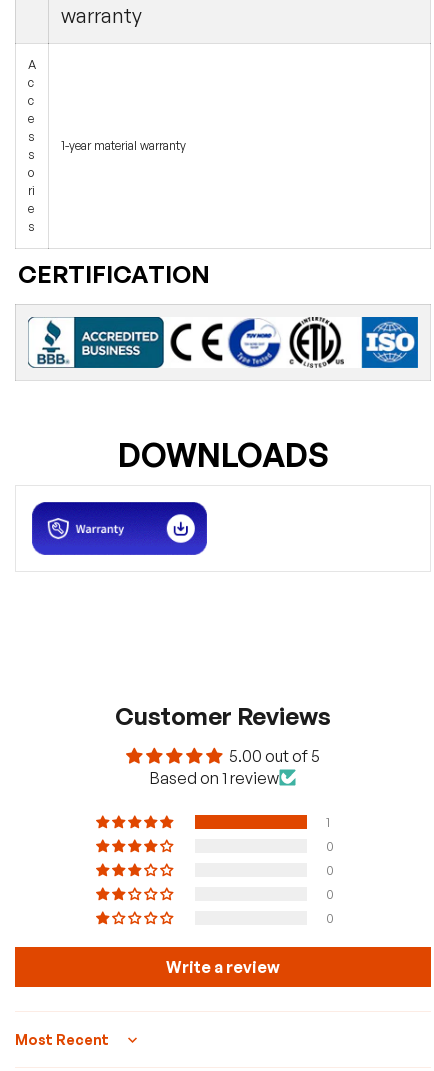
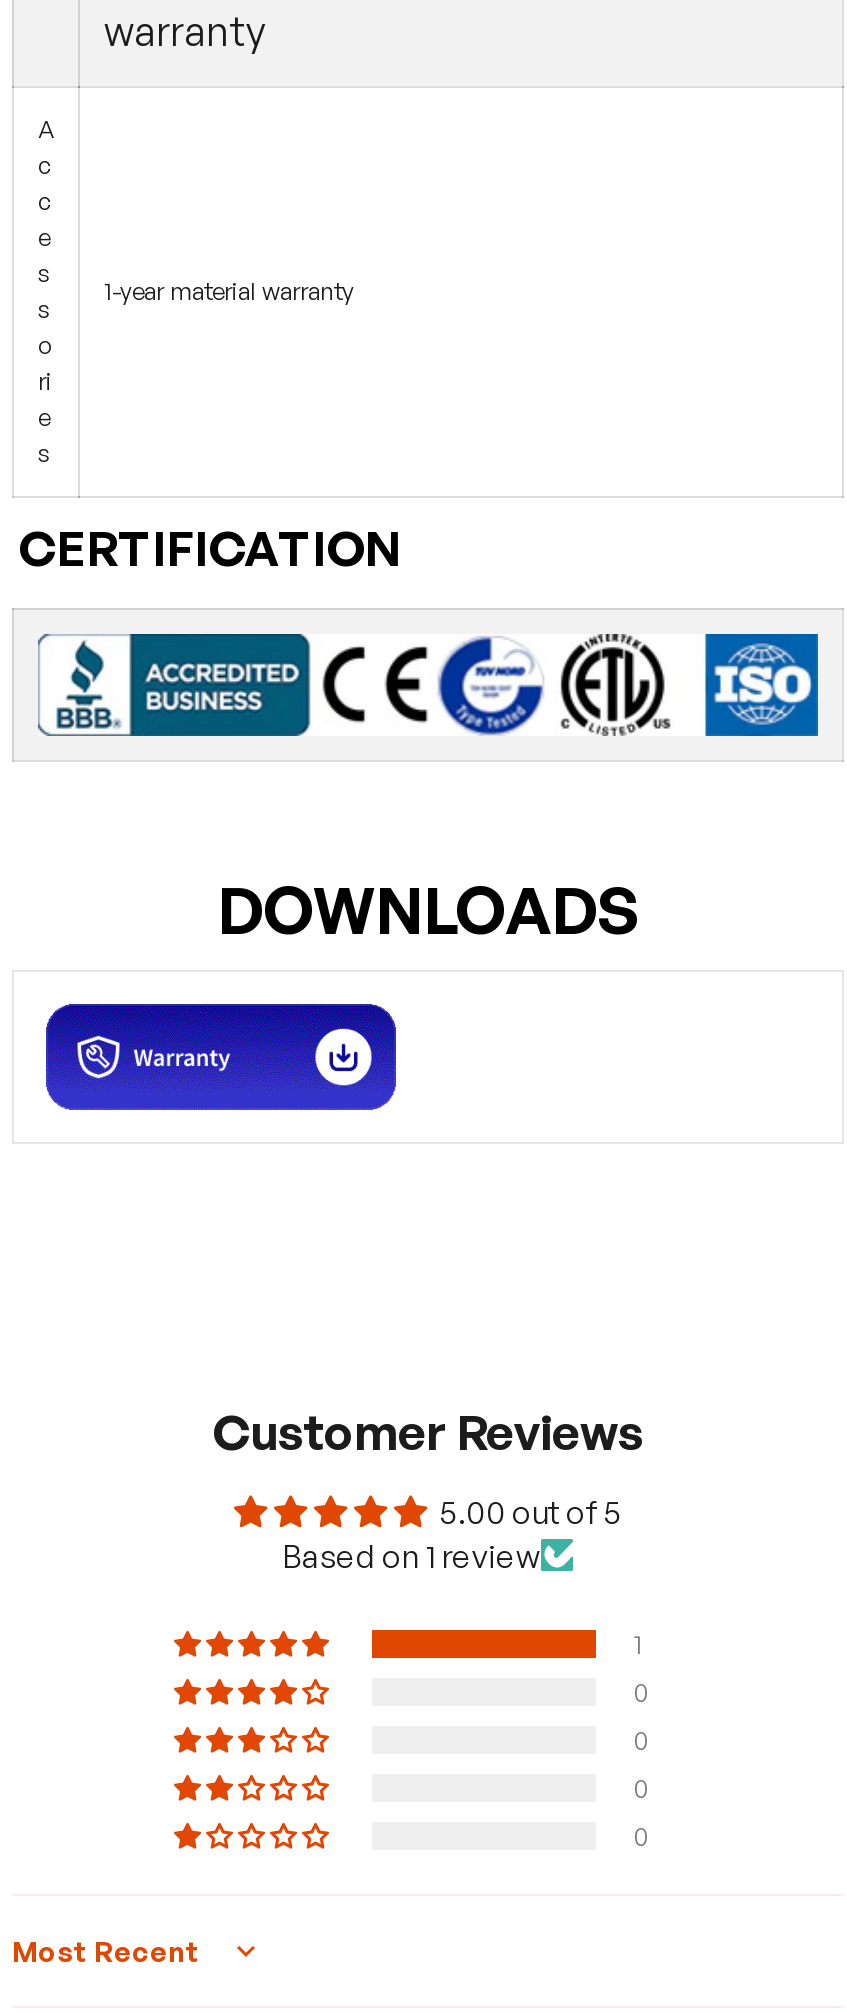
[166,957,280,977] Write a review -> none

